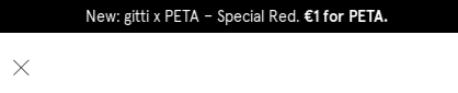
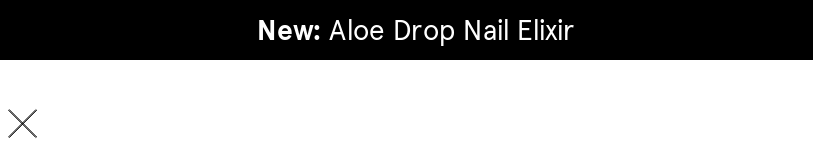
[85,7,388,26] New: gitti x PETA – Special Red. €1 for PETA. -> [257,12,575,48] New: Aloe Drop Nail Elixir

